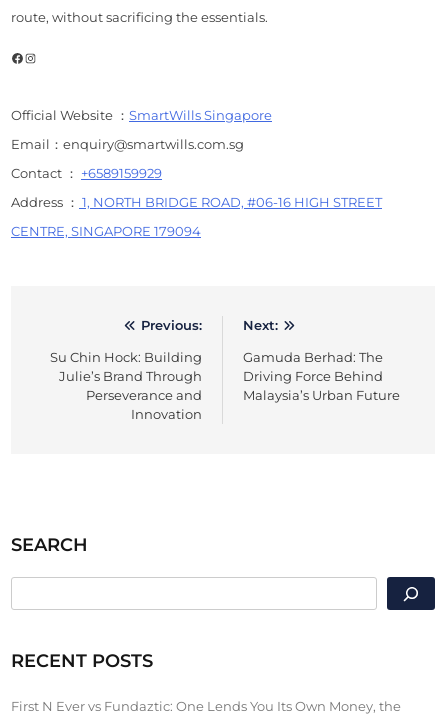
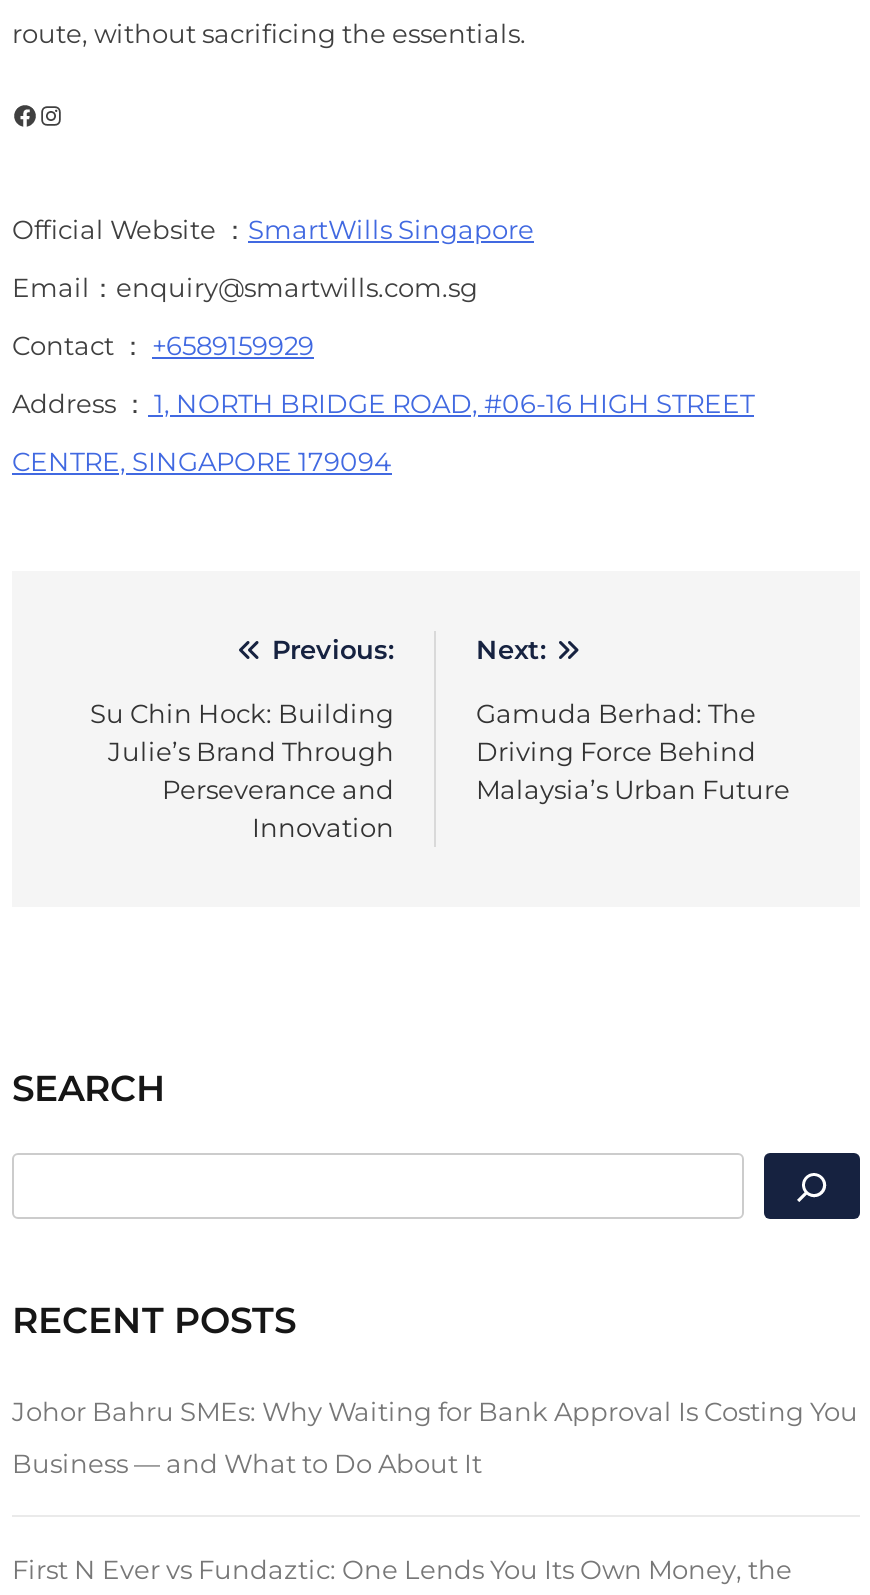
none -> [12,1395,858,1479] Johor Bahru SMEs: Why Waiting for Bank Approval Is Costing You | Business — and What to Do About It

